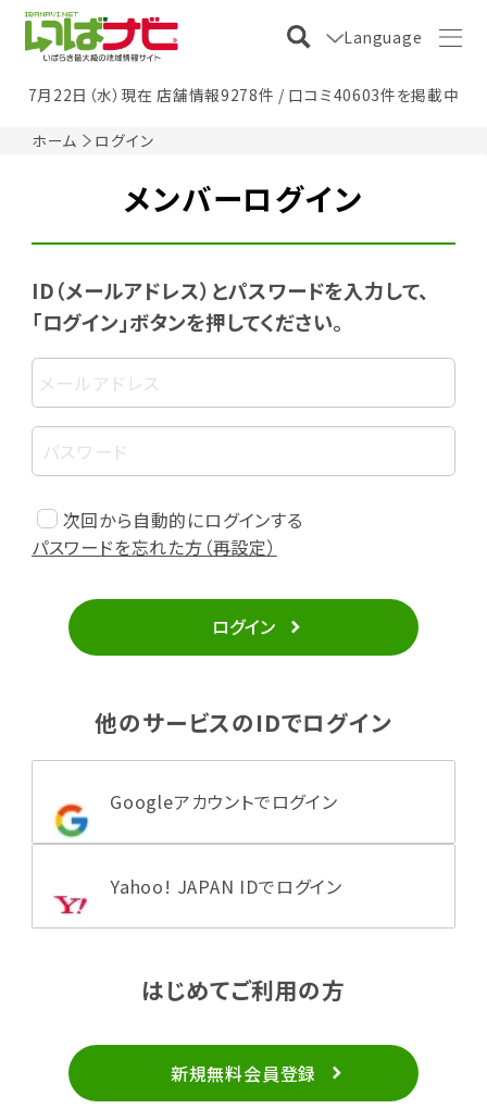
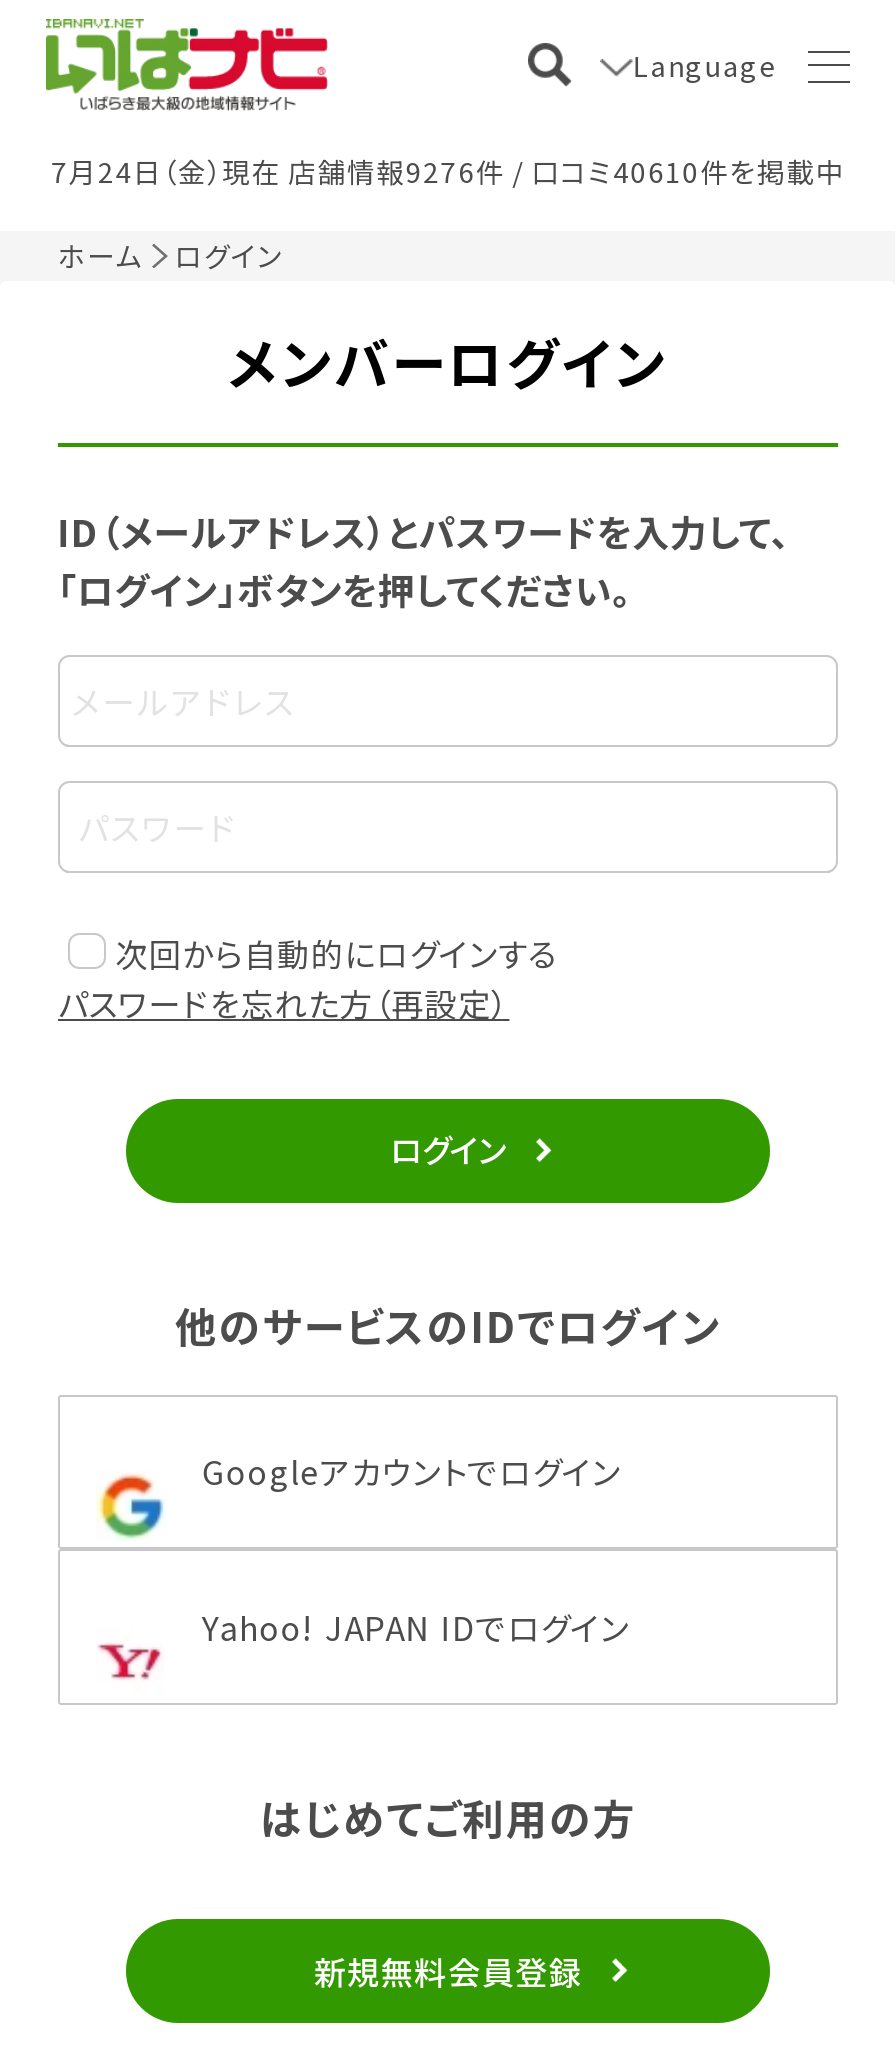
[28,83,459,105] 7月22日（水）現在 店舗情報9278件 / 口コミ40603件を掲載中 -> [51,150,845,190] 7月24日（金）現在 店舗情報9276件 / 口コミ40610件を掲載中

